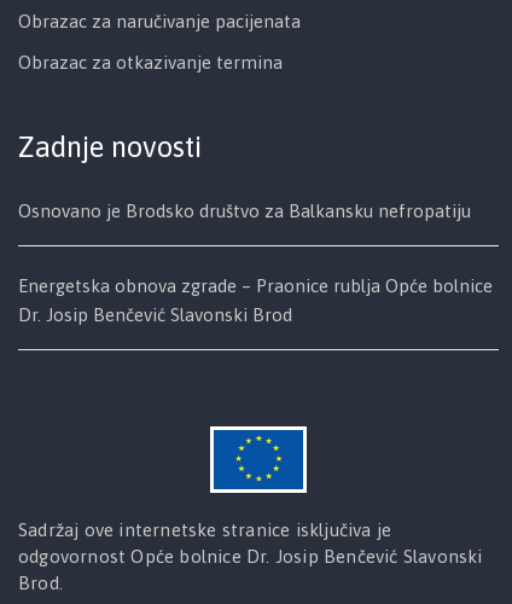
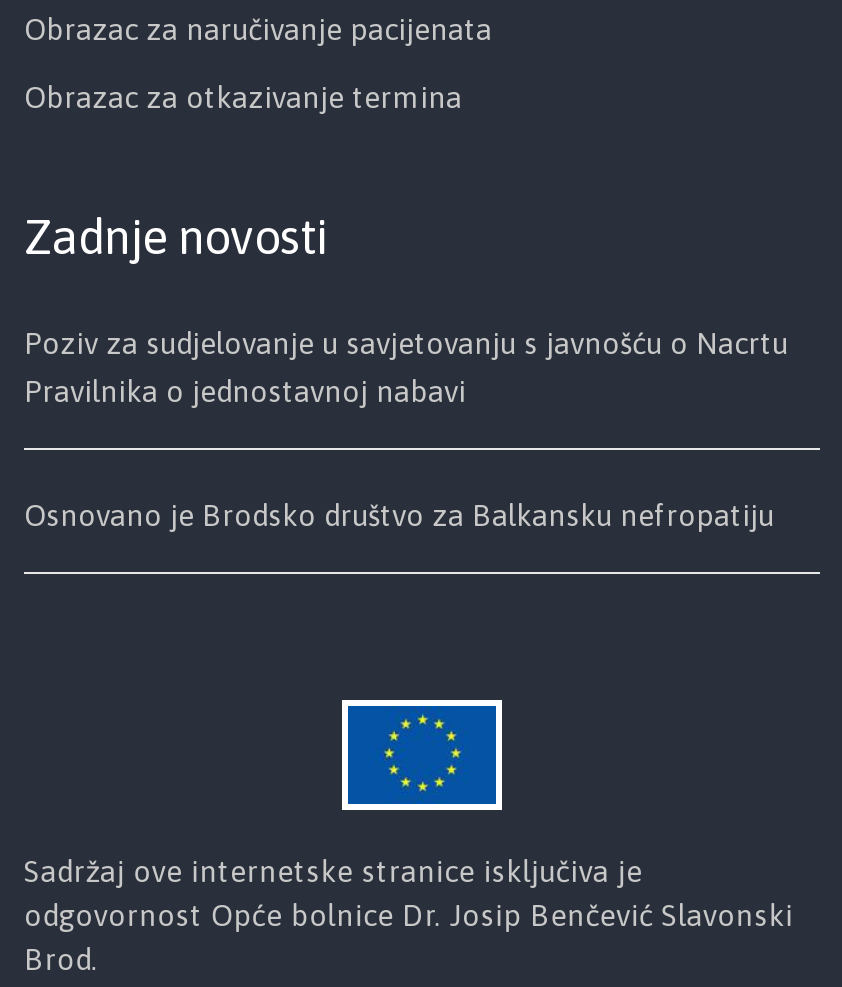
none -> [24,326,788,408] Poziv za sudjelovanje u savjetovanju s javnošću o Nacrtu | Pravilnika o jednostavnoj nabavi
moved [18,200,471,221] -> [24,498,774,532]: Osnovano je Brodsko društvo za Balkansku nefropatiju
[18,275,493,325] Energetska obnova zgrade – Praonice rublja Opće bolnice | Dr. Josip Benčević Slavonski Brod -> none

